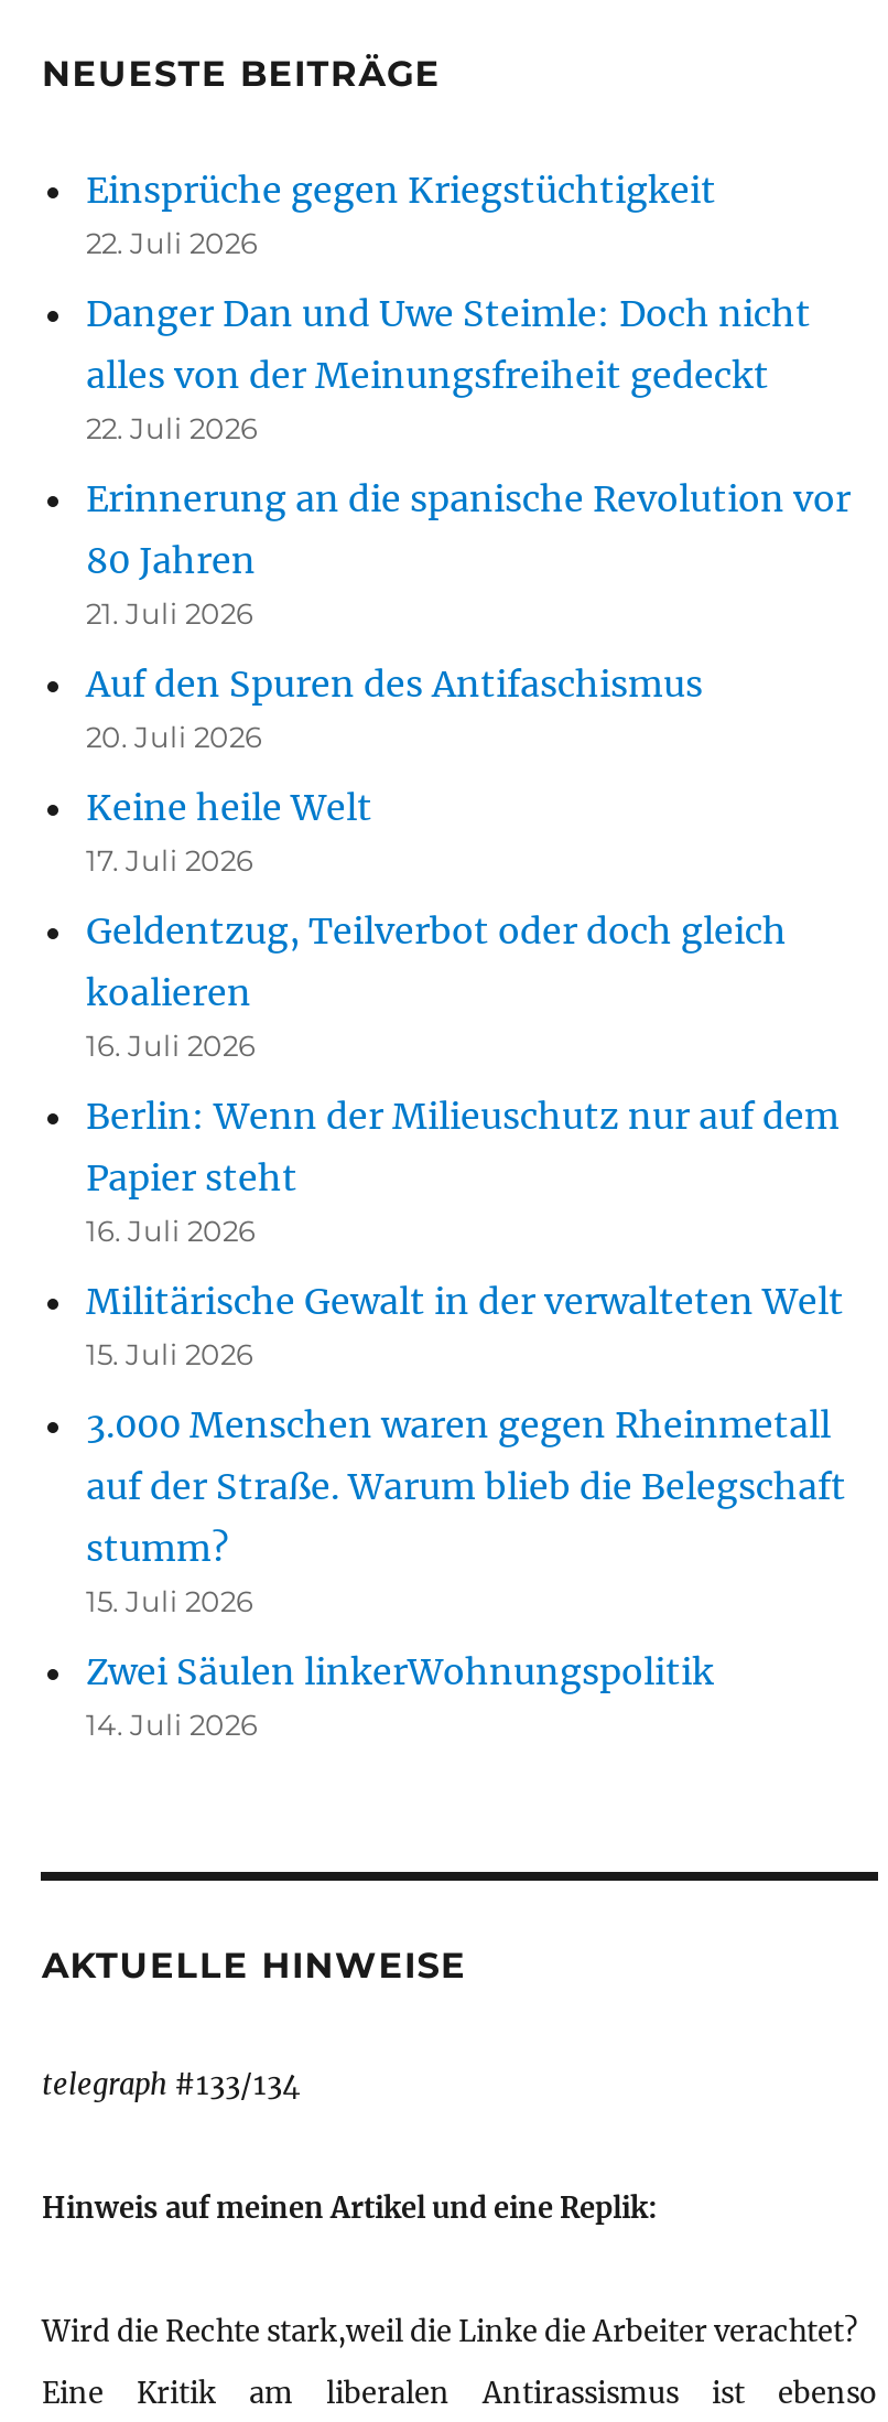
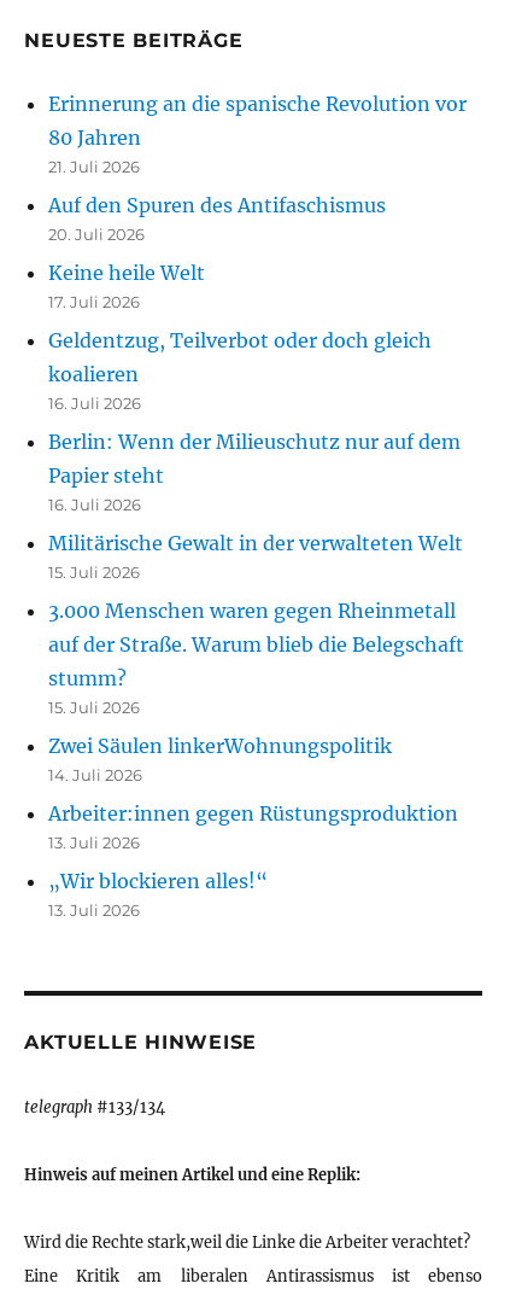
[86,167,811,445] Einsprüche gegen Kriegstüchtigkeit | 22. Juli 2026 | Danger Dan und Uwe Steimle: Doch nicht | alles von der Meinungsfreiheit gedeckt | 22. Juli 2026 -> none
moved [86,476,851,1741] -> [49,91,467,784]: Erinnerung an die spanische Revolution vor | 80 Jahren | 21. Juli 2026 | ... | Zwei Säulen linkerWohnungspolitik | 14. Juli 2026
none -> [49,801,459,919] Arbeiter:innen gegen Rüstungsproduktion | 13. Juli 2026 | „Wir blockieren alles!“ | 13. Juli 2026

